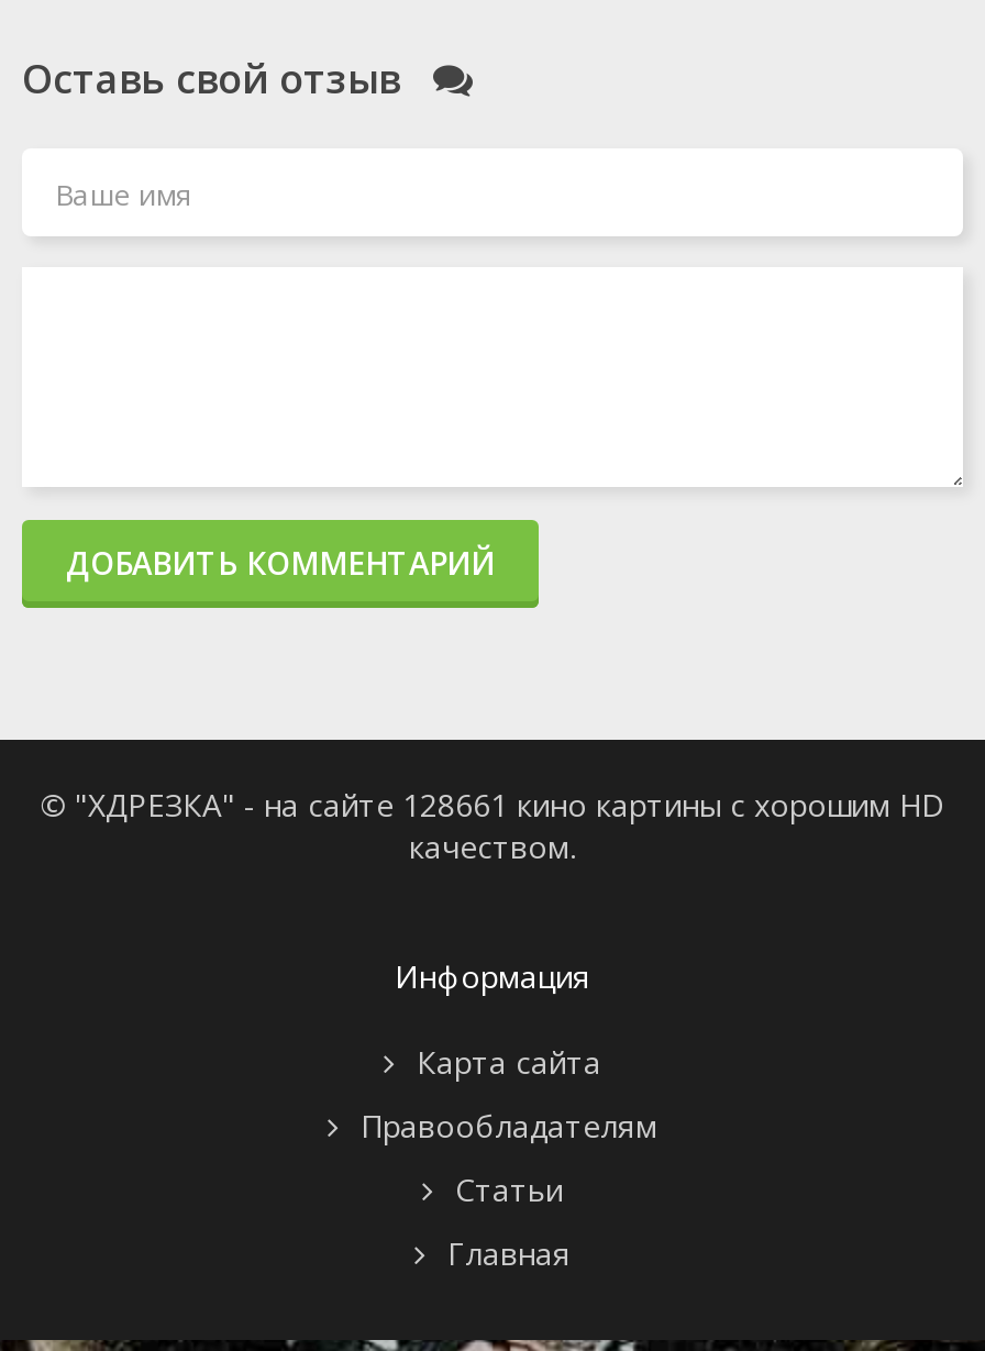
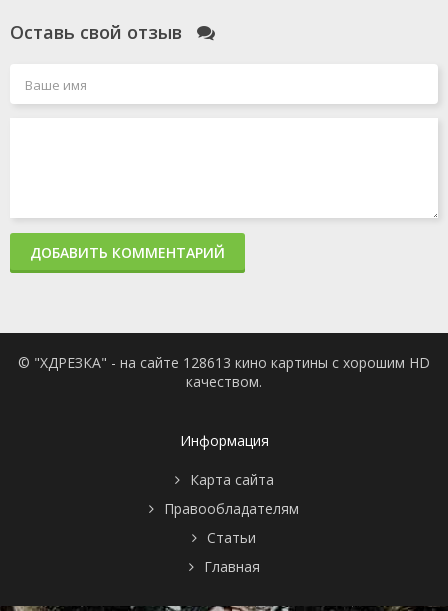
[40,784,945,826] © "ХДРЕЗКА" - на сайте 128661 кино картины с хорошим HD -> [18,353,430,372] © "ХДРЕЗКА" - на сайте 128613 кино картины с хорошим HD

